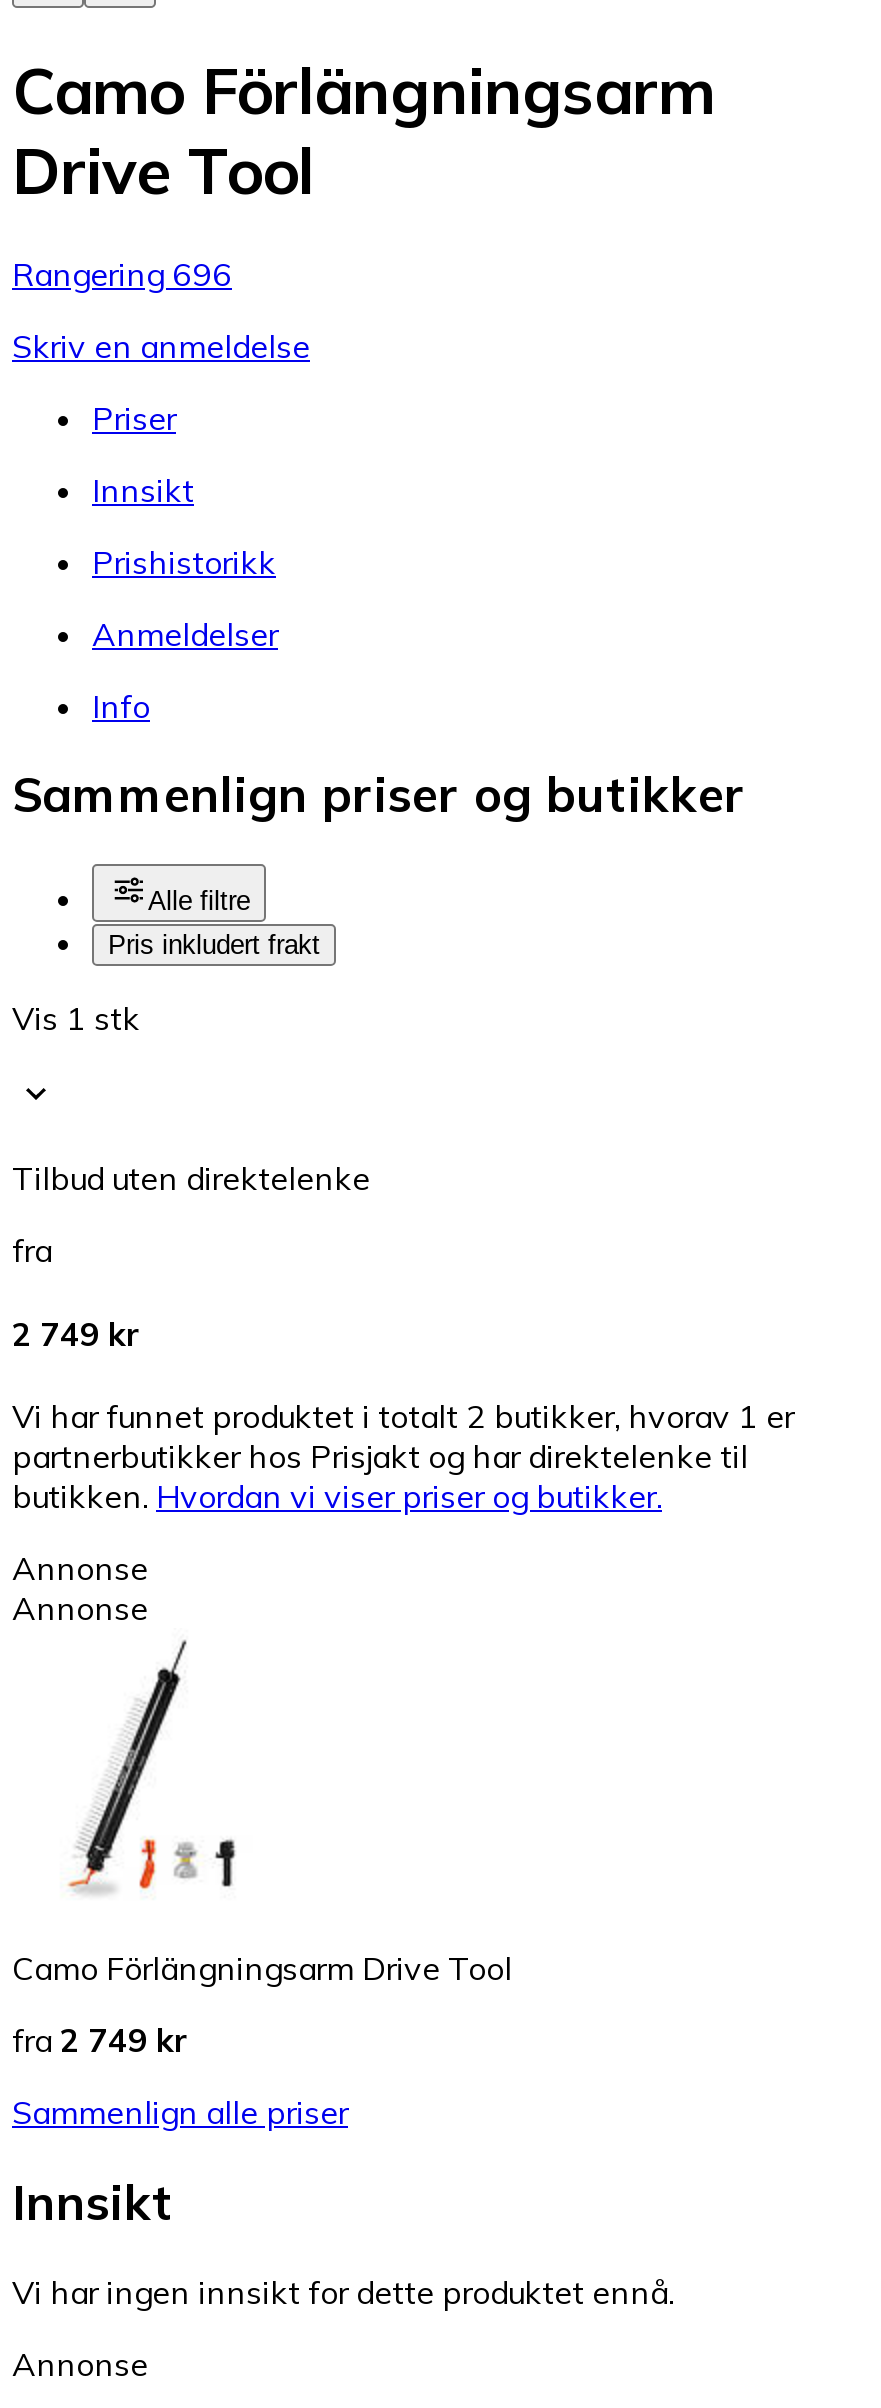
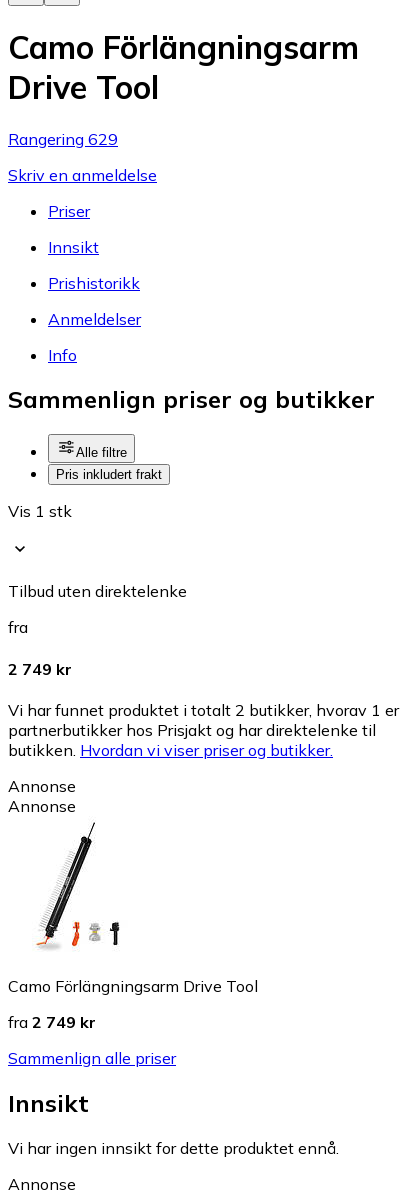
[12,253,232,293] Rangering 696 -> [8,128,118,148] Rangering 629

